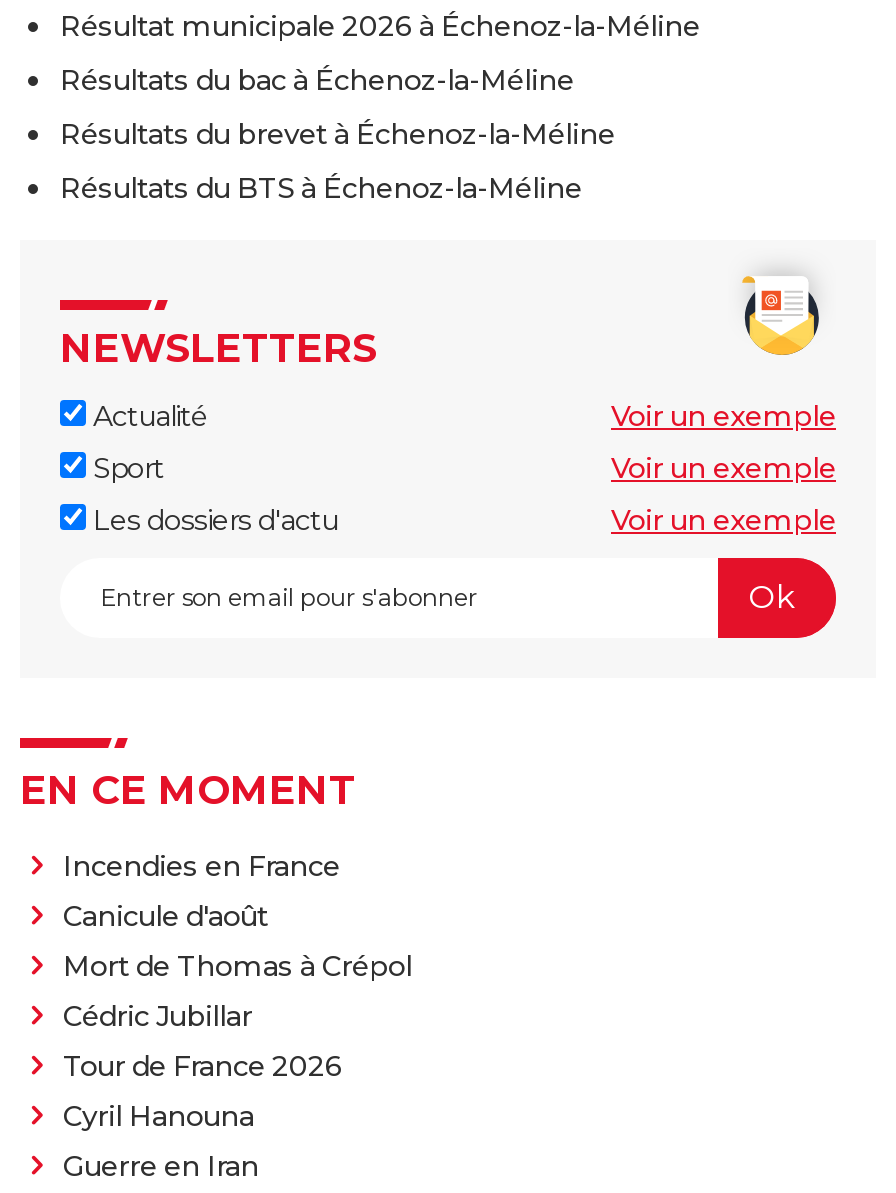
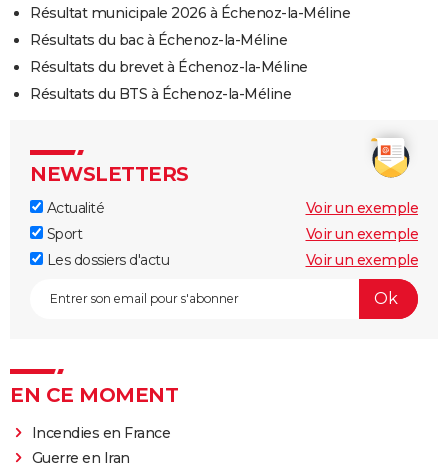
[63,898,412,1134] Canicule d'août | Mort de Thomas à Crépol | Cédric Jubillar | Tour de France 2026 | Cyril Hanouna -> none

